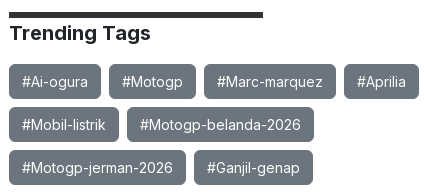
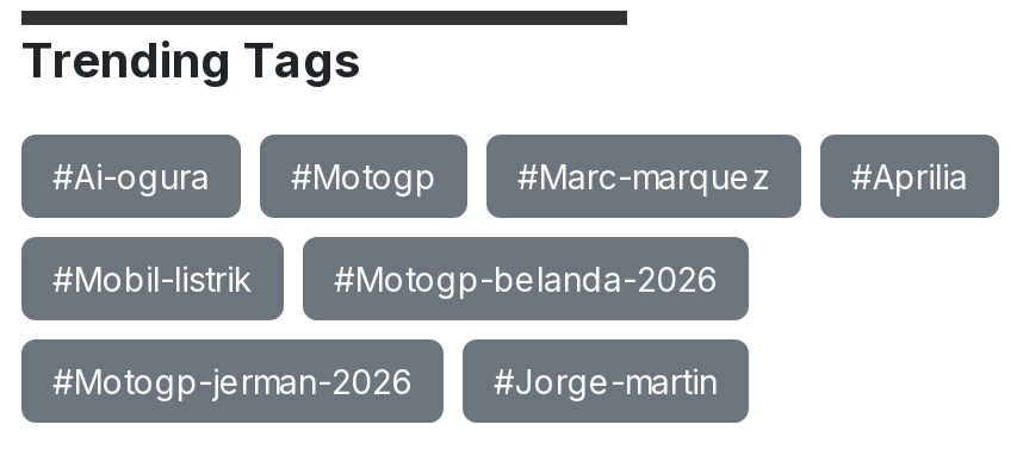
[207,159,300,176] #Ganjil-genap -> [494,361,718,401] #Jorge-martin

